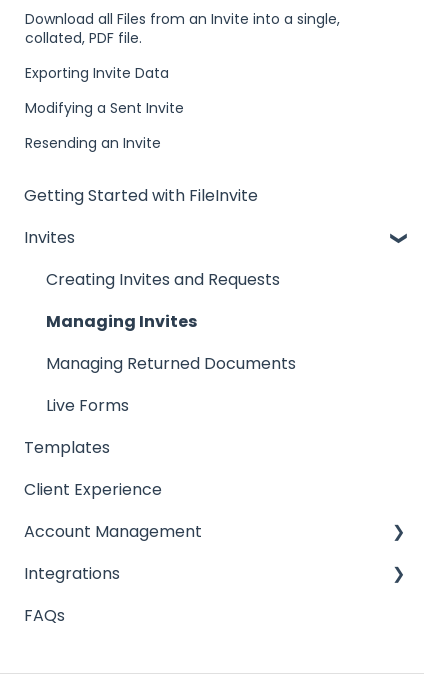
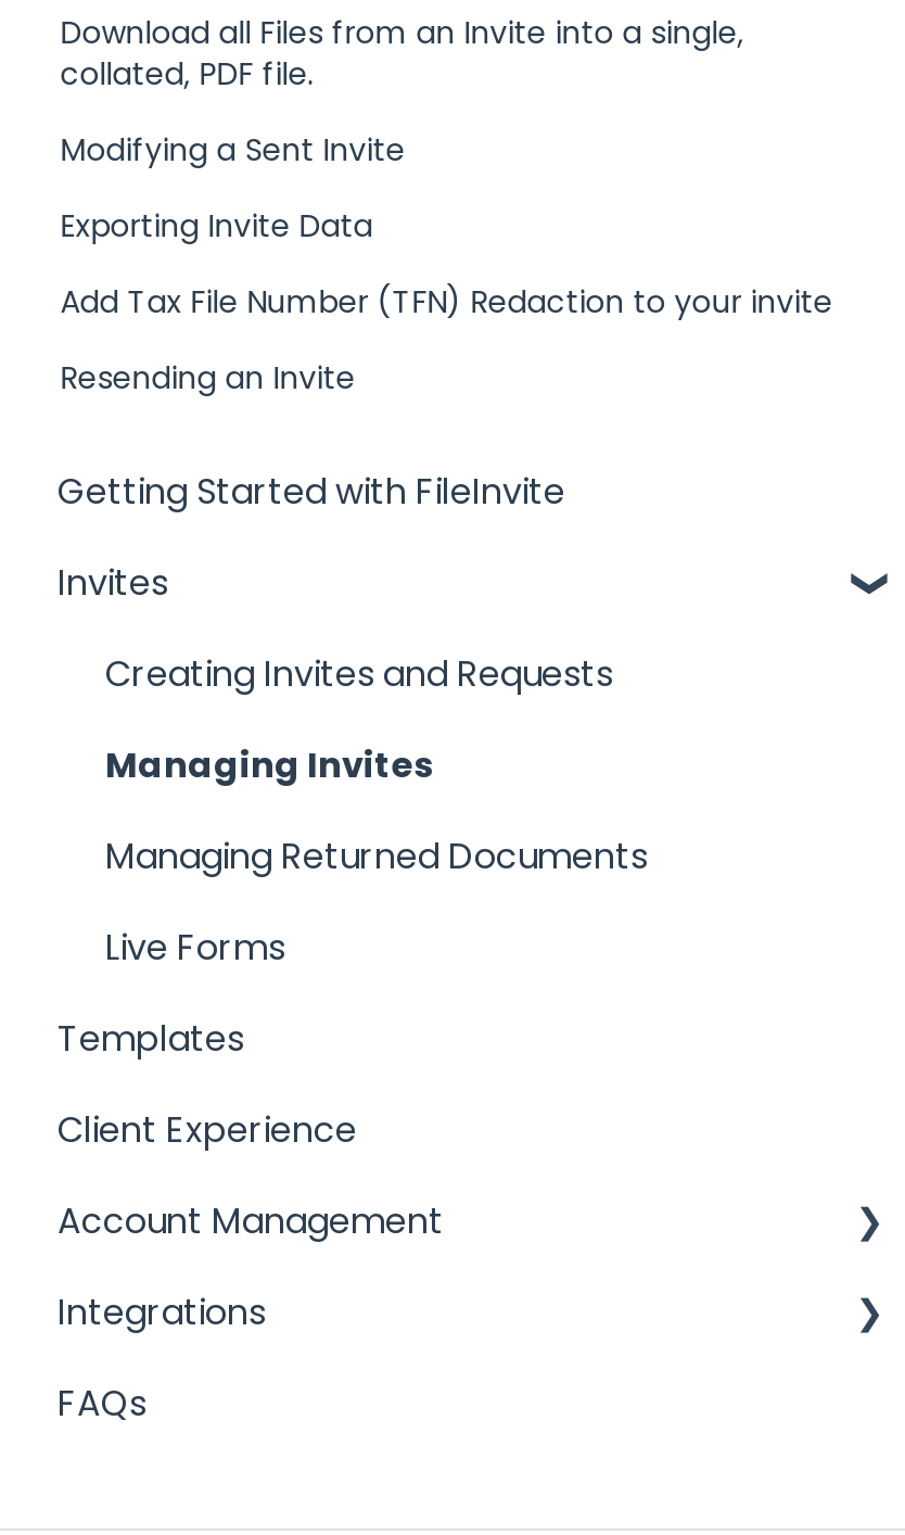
none -> [60,280,833,323] Add Tax File Number (TFN) Redaction to your invite
moved [25,98,184,118] -> [60,128,405,171]: Modifying a Sent Invite

